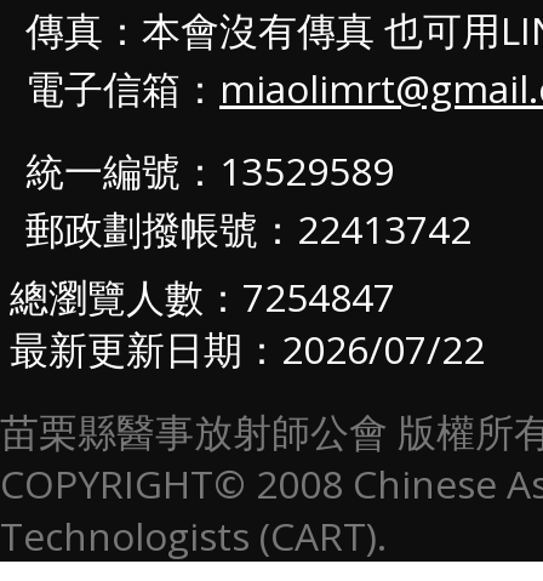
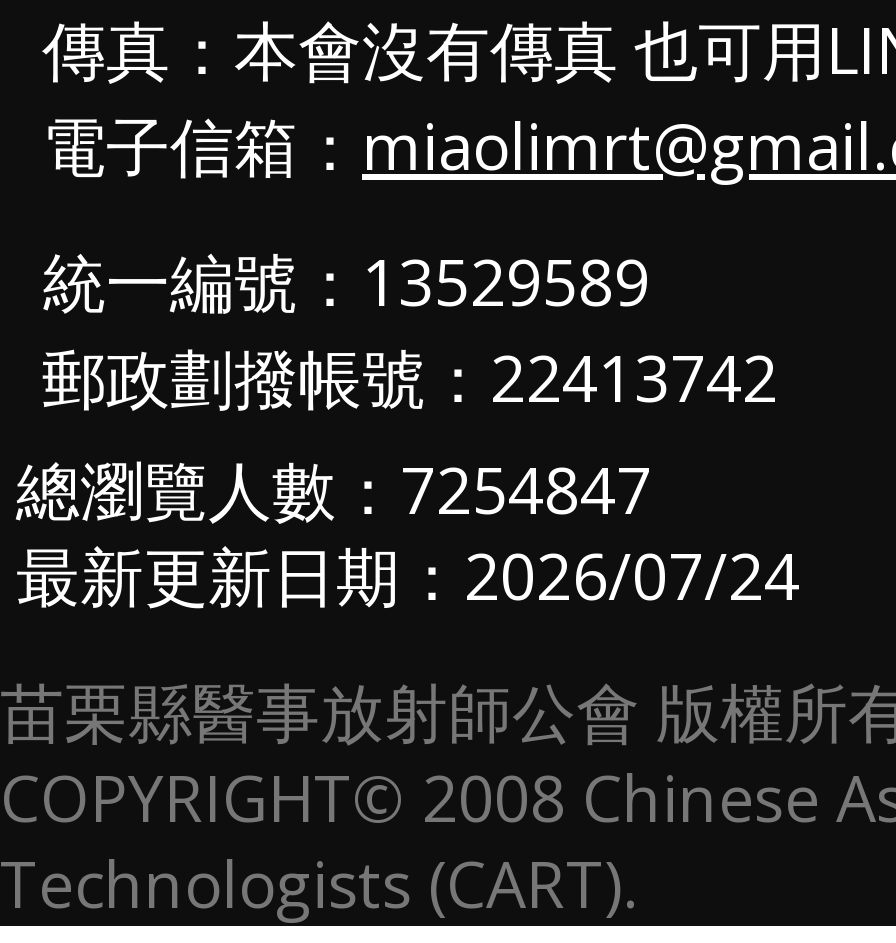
[0,323,485,375] 最新更新日期：2026/07/22 -> [0,532,800,618] 最新更新日期：2026/07/24

